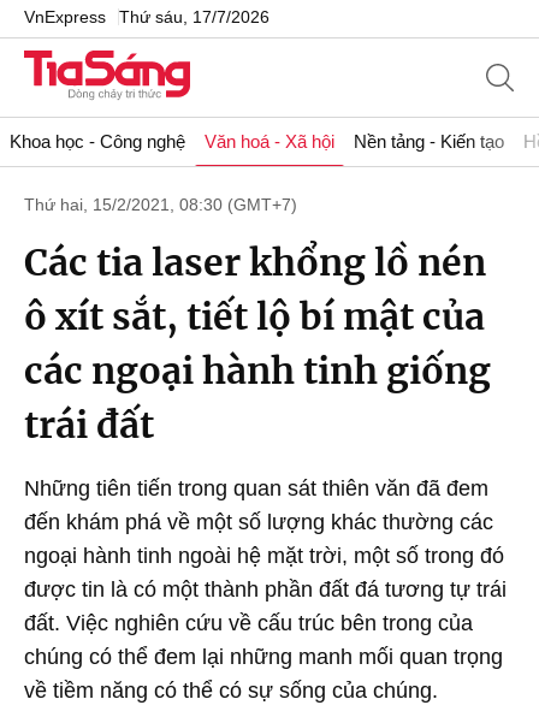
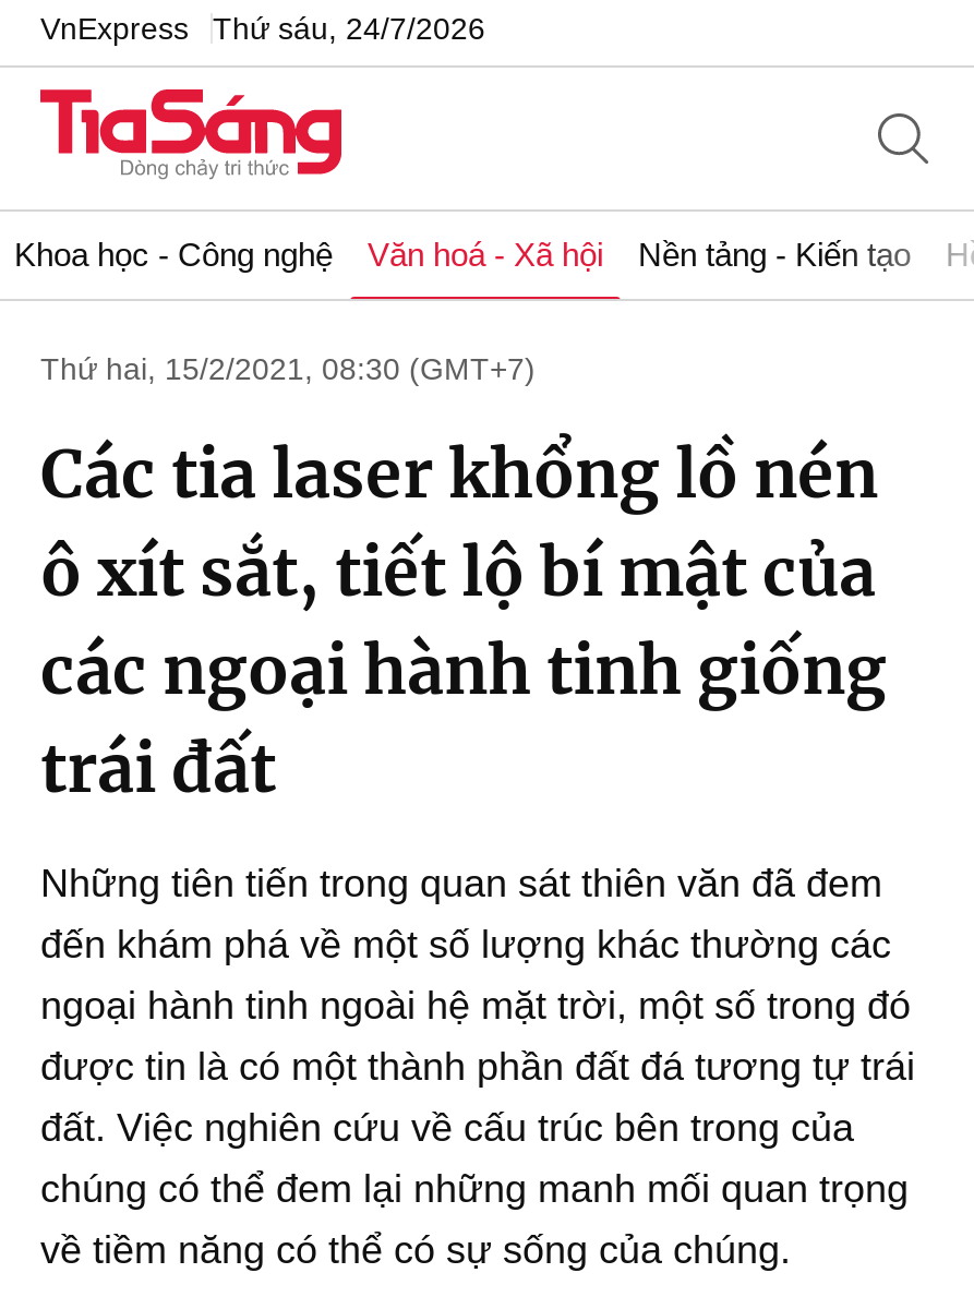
[24,7,269,26] VnExpress Thứ sáu, 17/7/2026 -> [40,10,485,45] VnExpress Thứ sáu, 24/7/2026

